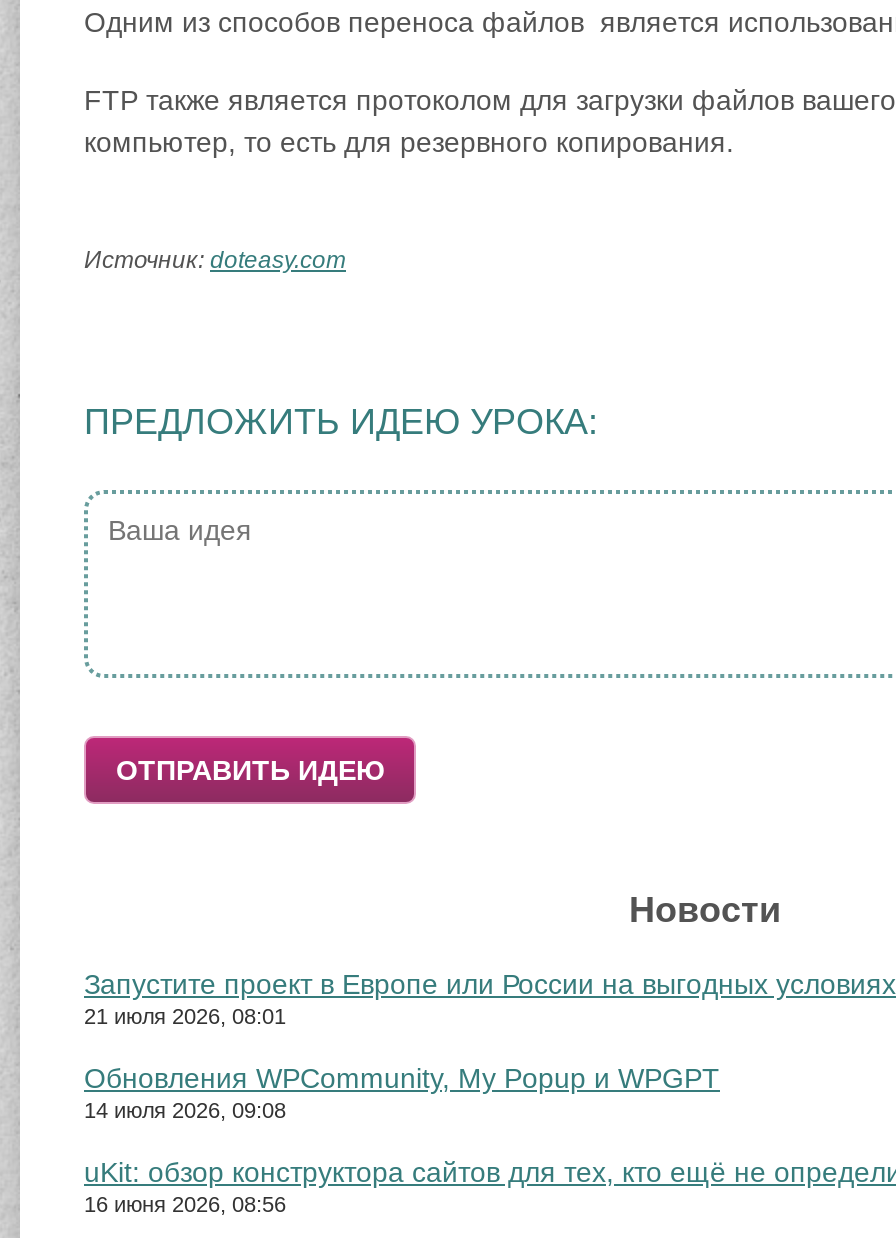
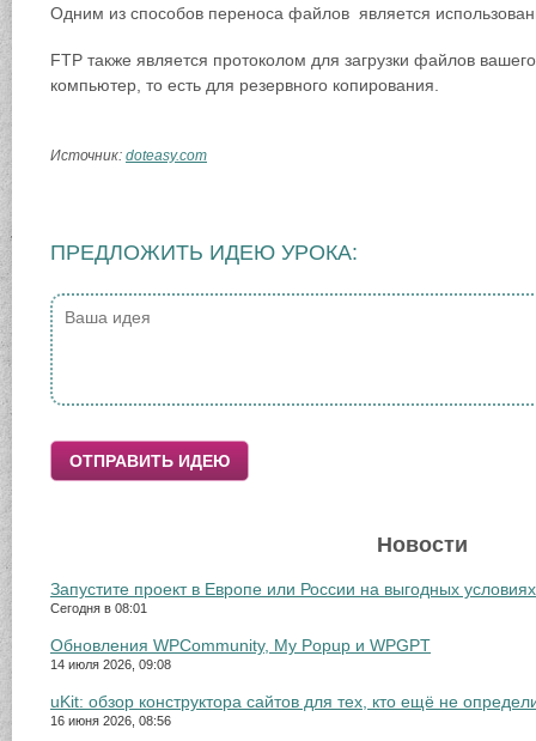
[84,1004,286,1028] 21 июля 2026, 08:01 -> [50,601,147,615] Сегодня в 08:01

